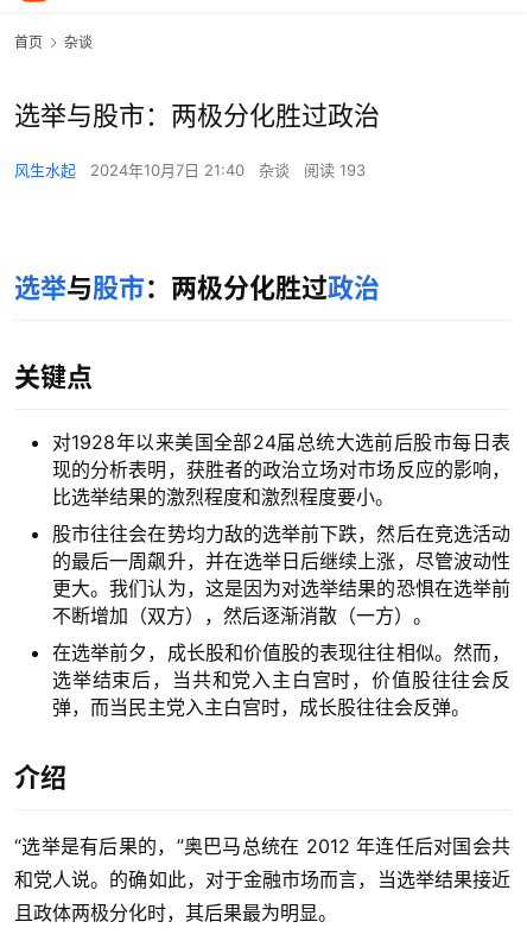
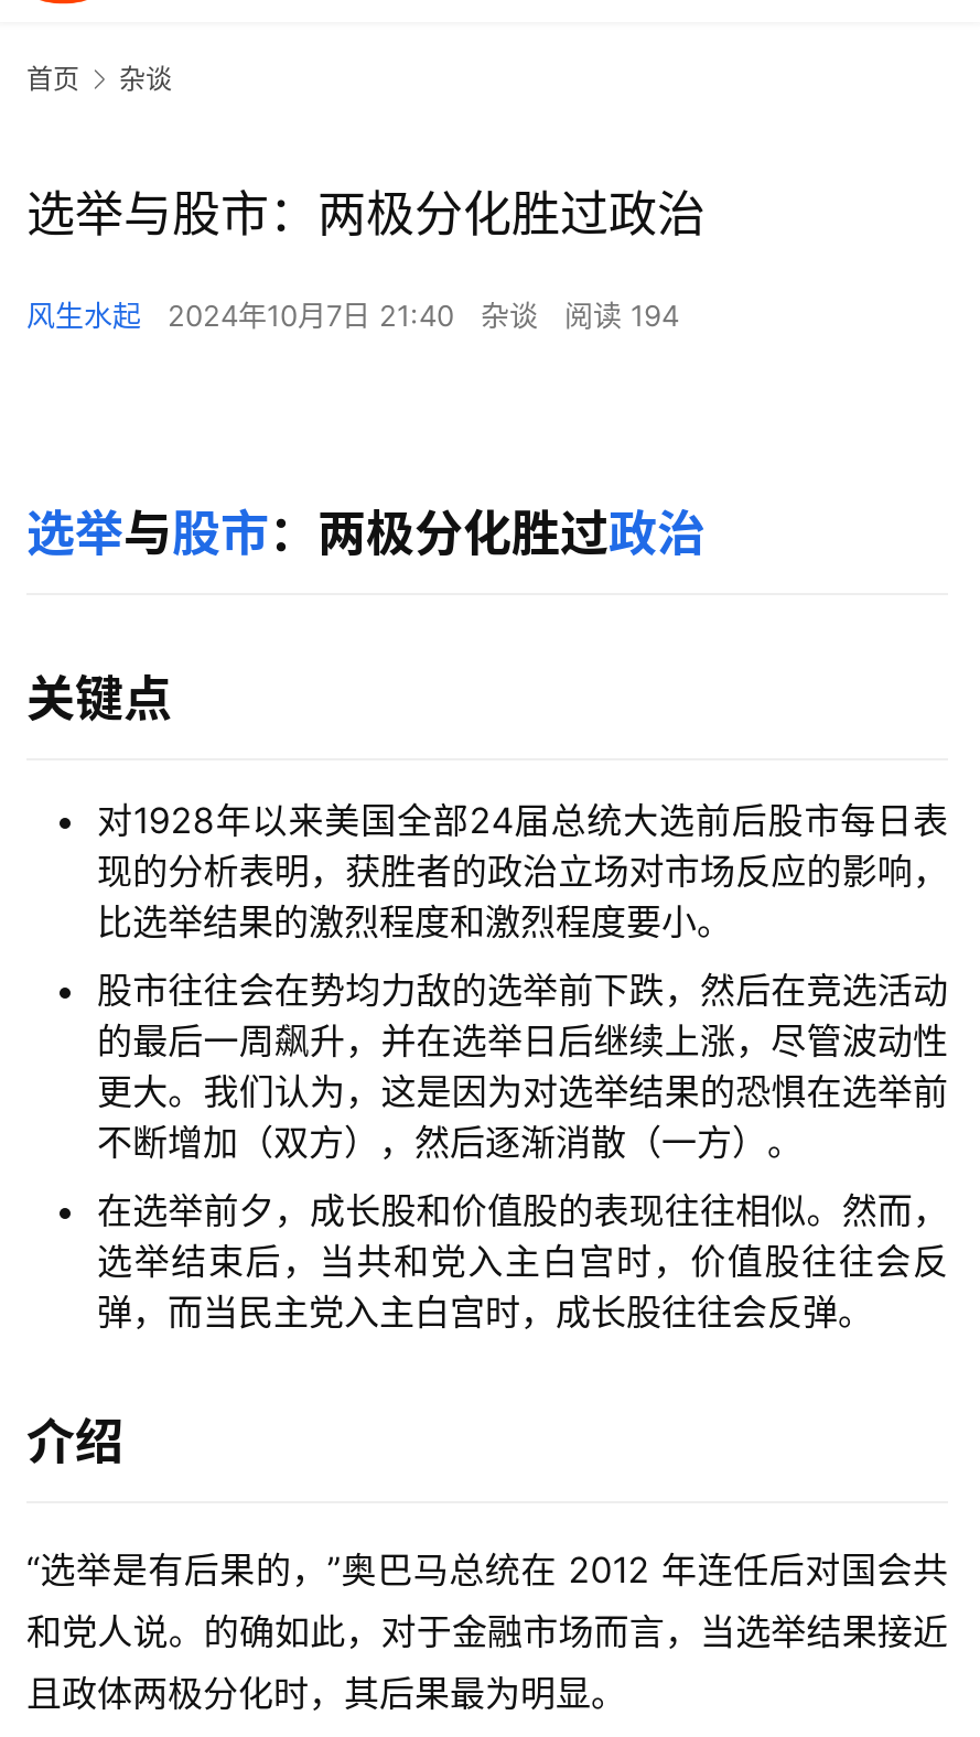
[14,161,366,180] 风生水起 2024年10月7日 21:40 杂谈 阅读 193 -> [26,298,679,333] 风生水起 2024年10月7日 21:40 杂谈 阅读 194

